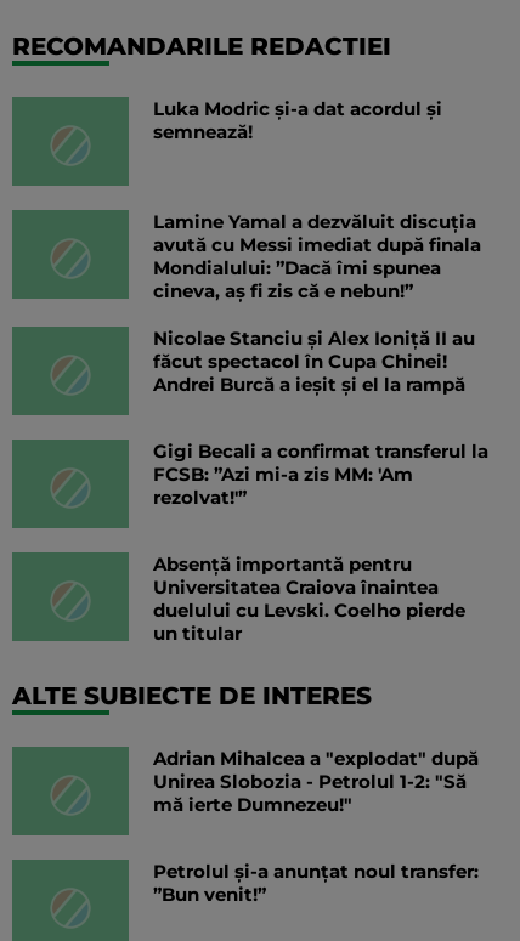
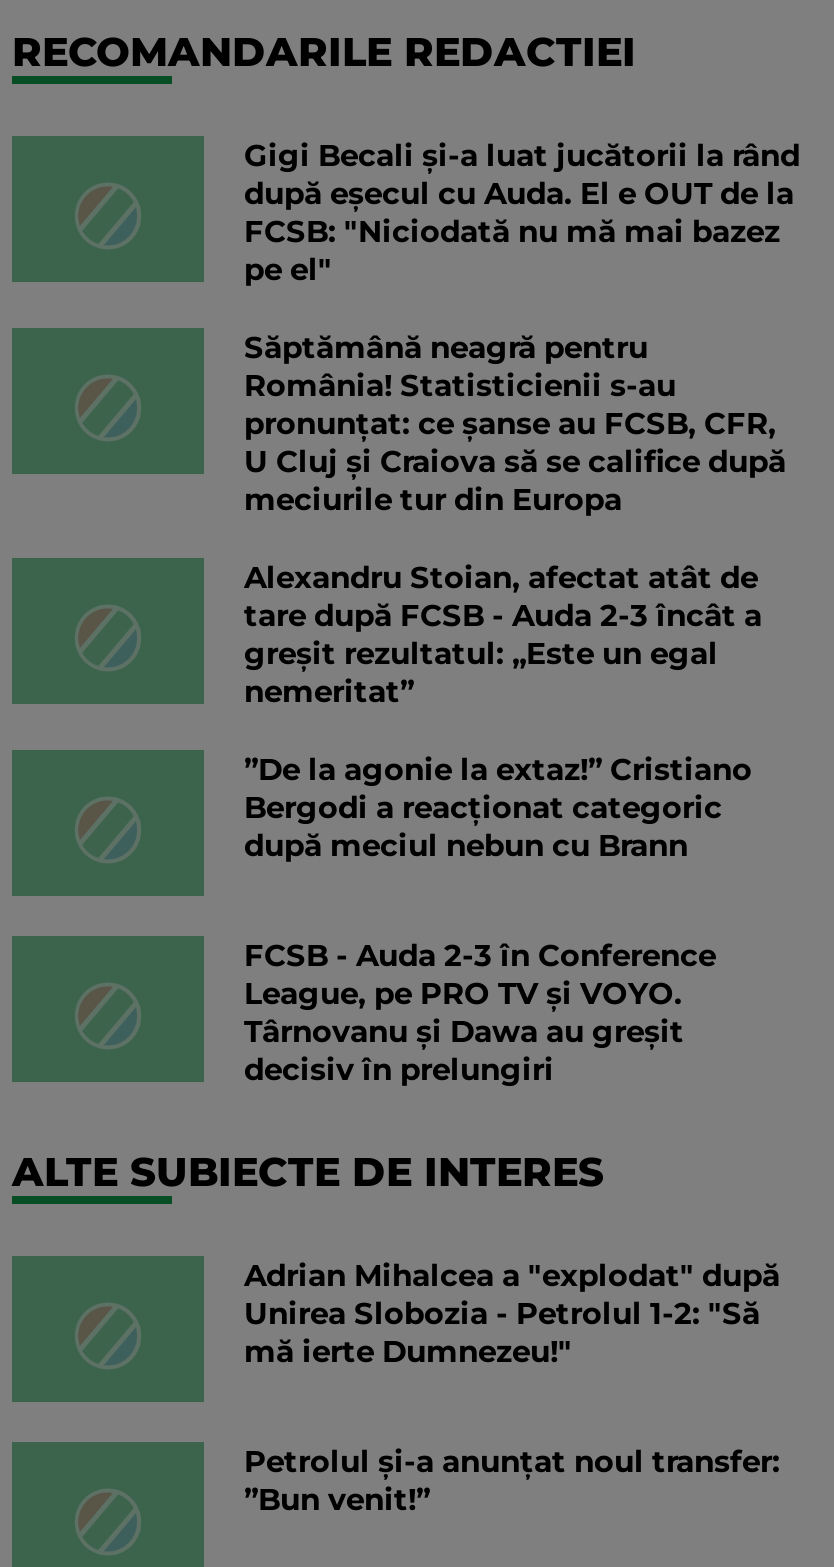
[153,98,442,144] Luka Modric și-a dat acordul și | semnează! -> [244,137,800,289] Gigi Becali și-a luat jucătorii la rând | după eșecul cu Auda. El e OUT de la | FCSB: "Niciodată nu mă mai bazez | pe el"
[153,211,481,303] Lamine Yamal a dezvăluit discuția | avută cu Messi imediat după finala | Mondialului: ”Dacă îmi spunea | cineva, aș fi zis că e nebun!” -> [244,329,786,519] Săptămână neagră pentru | România! Statisticienii s-au | pronunțat: ce șanse au FCSB, CFR, | U Cluj și Craiova să se califice după | meciurile tur din Europa
[153,327,475,396] Nicolae Stanciu şi Alex Ioniţă II au | făcut spectacol în Cupa Chinei! | Andrei Burcă a ieșit și el la rampă -> [244,559,762,711] Alexandru Stoian, afectat atât de | tare după FCSB - Auda 2-3 încât a | greșit rezultatul: „Este un egal | nemeritat”
[153,440,488,509] Gigi Becali a confirmat transferul la | FCSB: ”Azi mi-a zis MM: 'Am | rezolvat!'” -> [244,751,752,865] ”De la agonie la extaz!” Cristiano | Bergodi a reacționat categoric | după meciul nebun cu Brann
[153,553,465,645] Absență importantă pentru | Universitatea Craiova înaintea | duelului cu Levski. Coelho pierde | un titular -> [244,937,716,1089] FCSB - Auda 2-3 în Conference | League, pe PRO TV și VOYO. | Târnovanu și Dawa au greșit | decisiv în prelungiri

